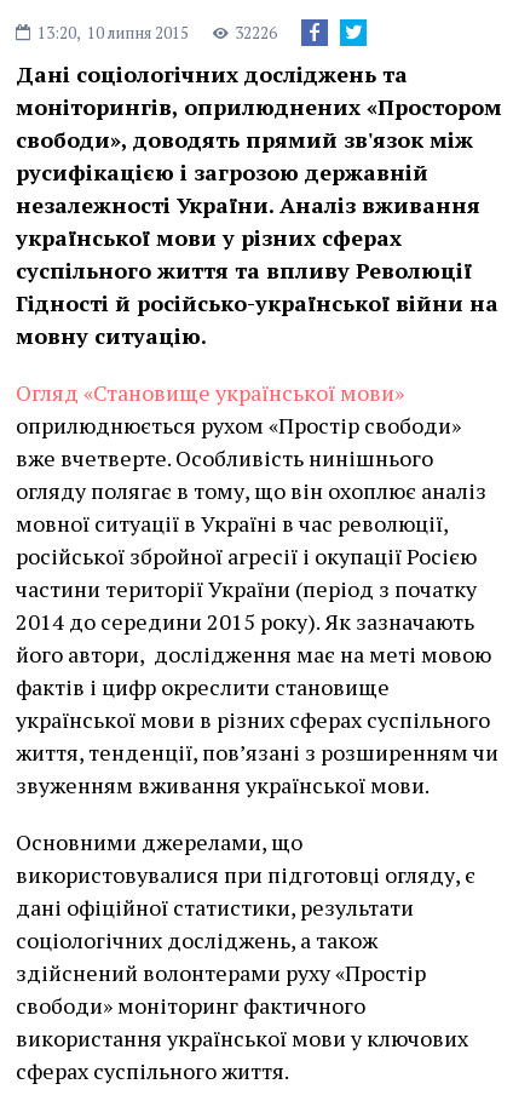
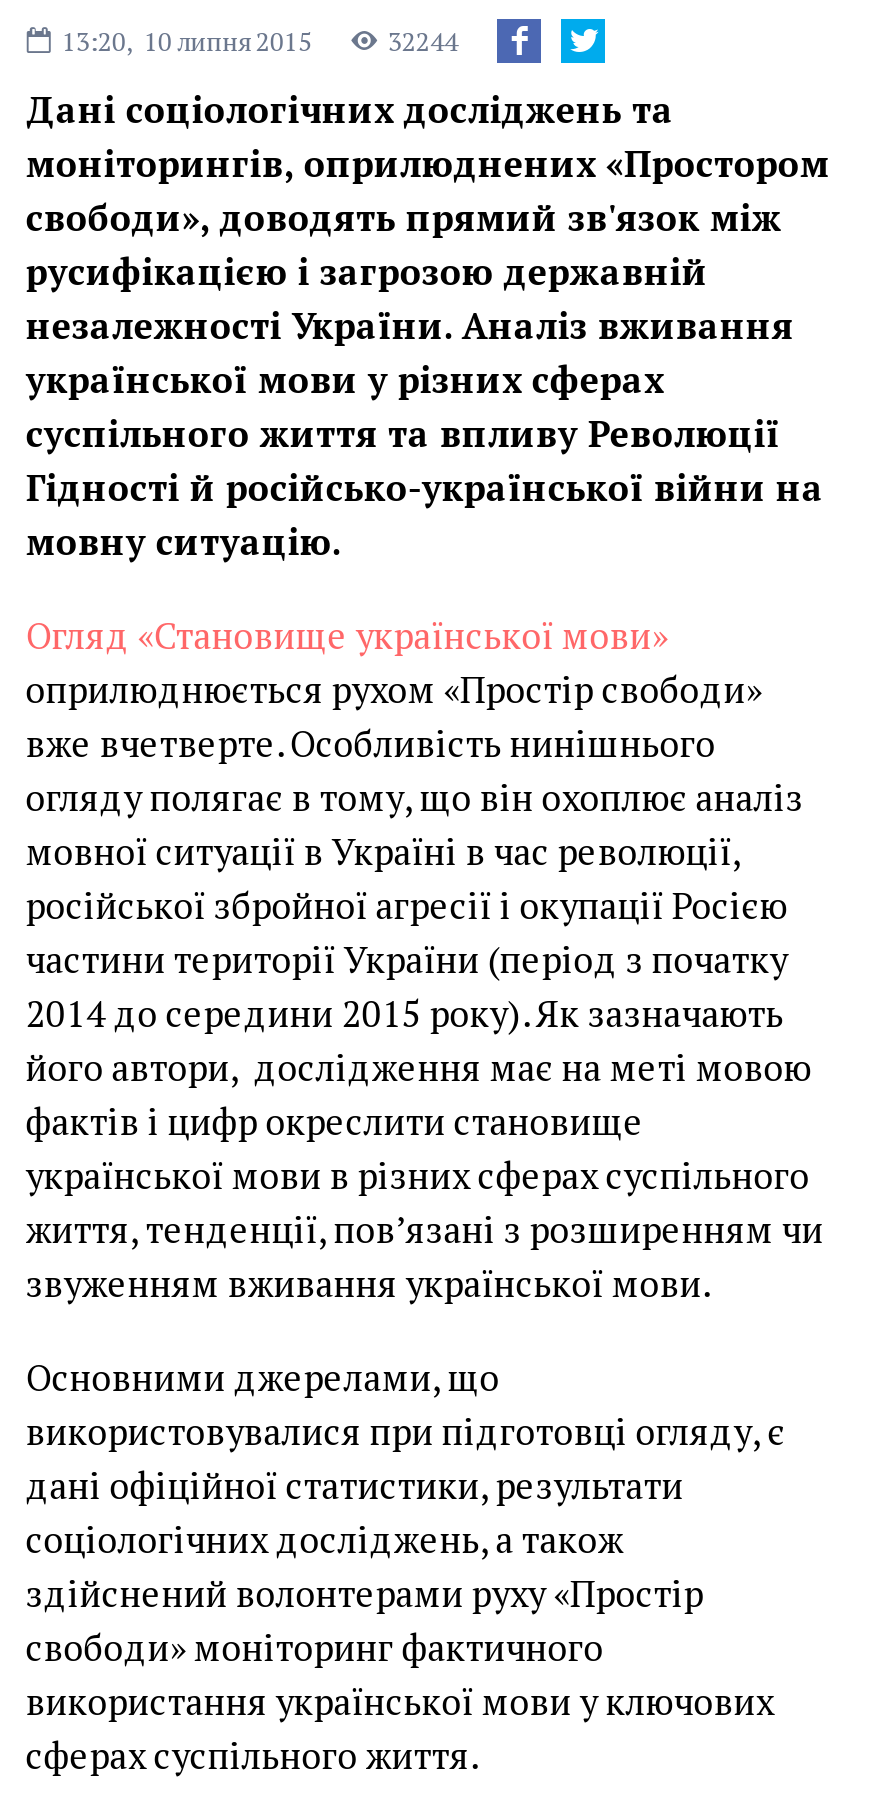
[235,22,278,43] 32226 -> [388,23,458,59] 32244

